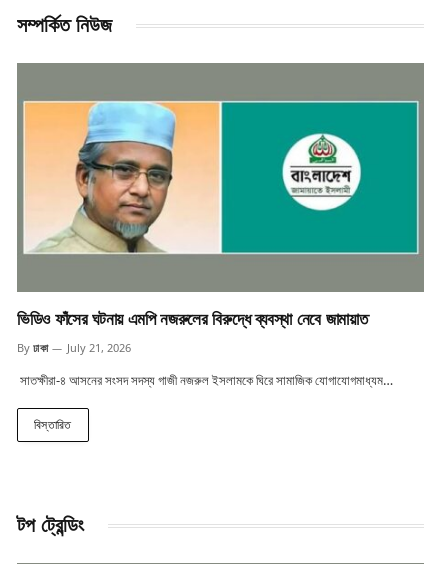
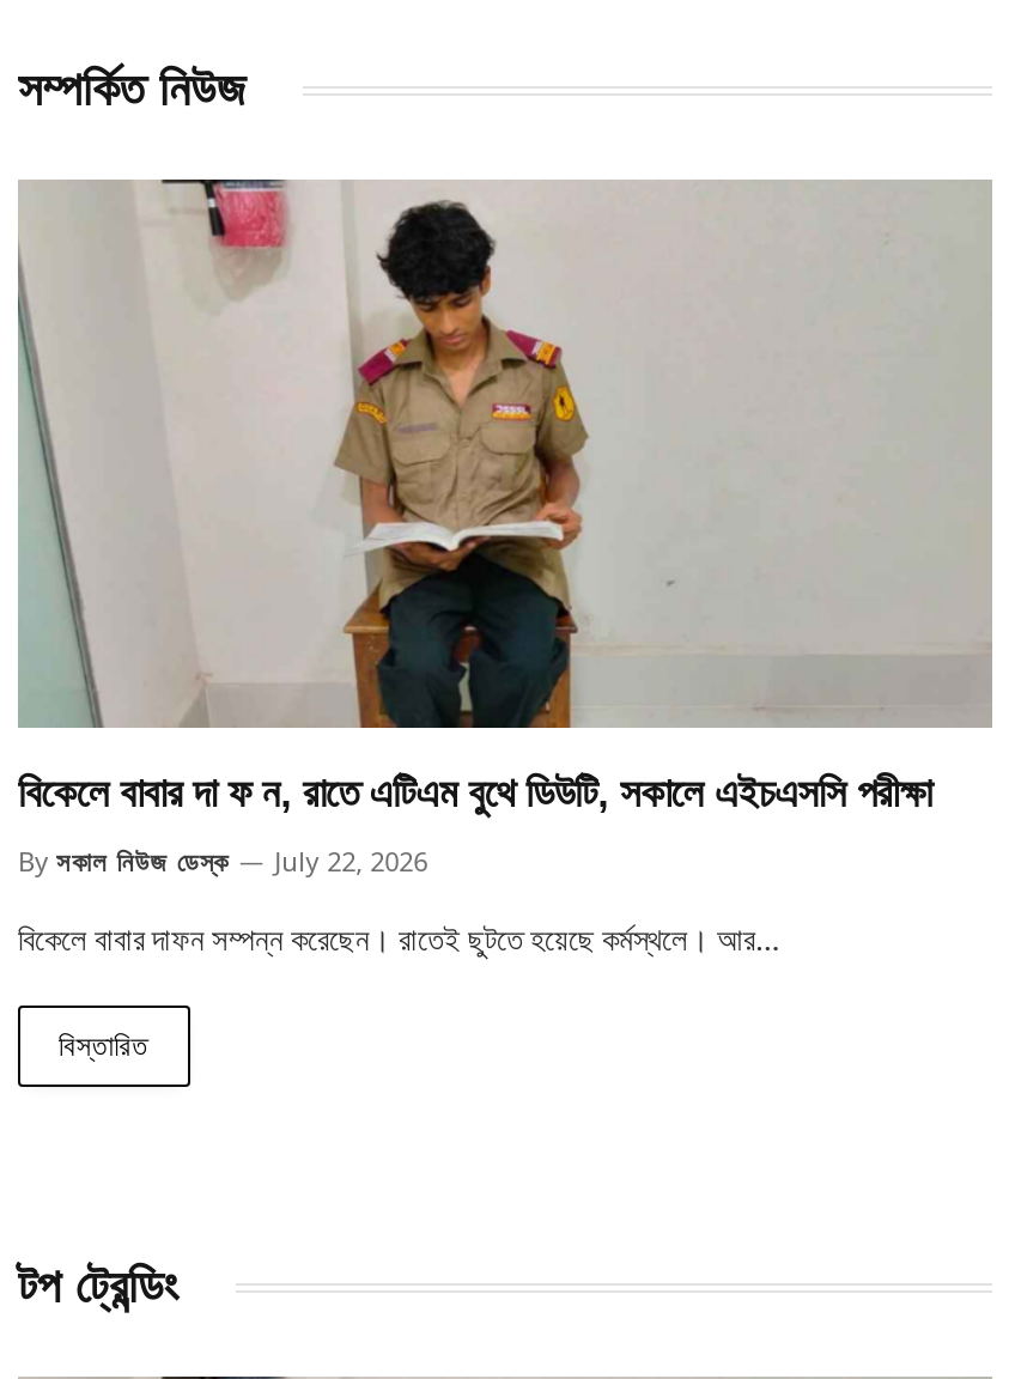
[17,63,423,329] [image] | ভিডিও ফাঁসের ঘটনায় এমপি নজরুলের বিরুদ্ধে ব্যবস্থা নেবে জামায়াত -> [18,180,992,817] [image] | বিকেলে বাবার দা ফ ন, রাতে এটিএম বুথে ডিউটি, সকালে এইচএসসি পরীক্ষা
[17,340,131,355] By ঢাকা | July 21, 2026 -> [18,843,428,879] By সকাল নিউজ ডেস্ক | July 22, 2026
[17,371,393,389] সাতক্ষীরা-৪ আসনের সংসদ সদস্য গাজী নজরুল ইসলামকে ঘিরে সামাজিক যোগাযোগমাধ্যম… -> [18,917,779,960] বিকেলে বাবার দাফন সম্পন্ন করেছেন। রাতেই ছুটতে হয়েছে কর্মস্থলে। আর…

